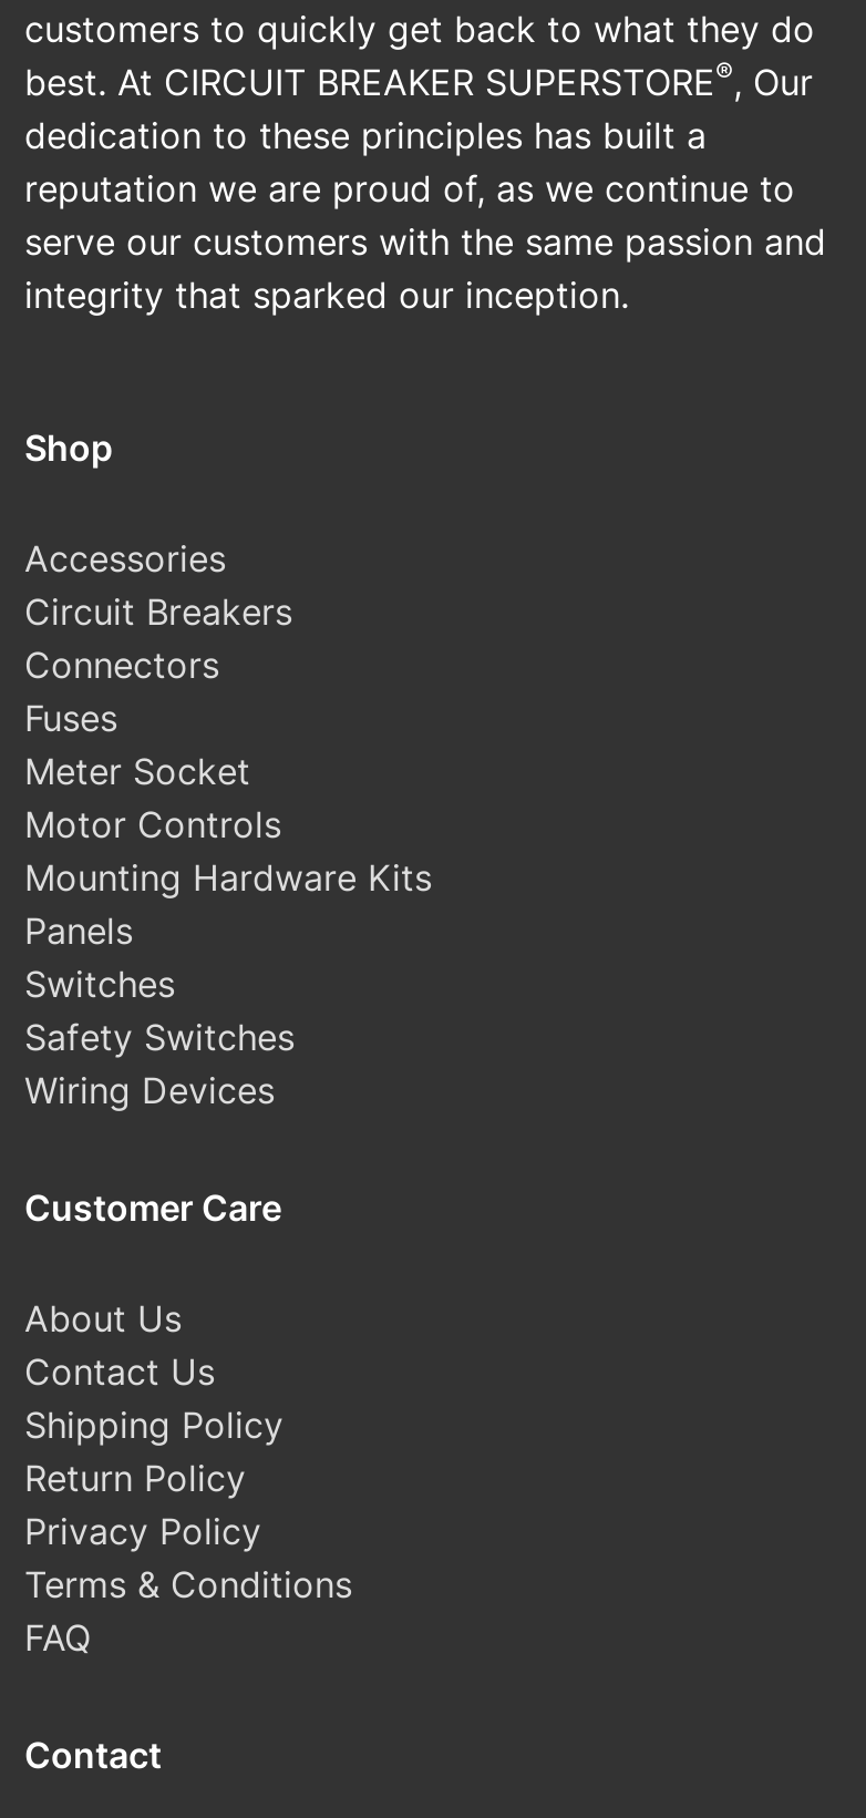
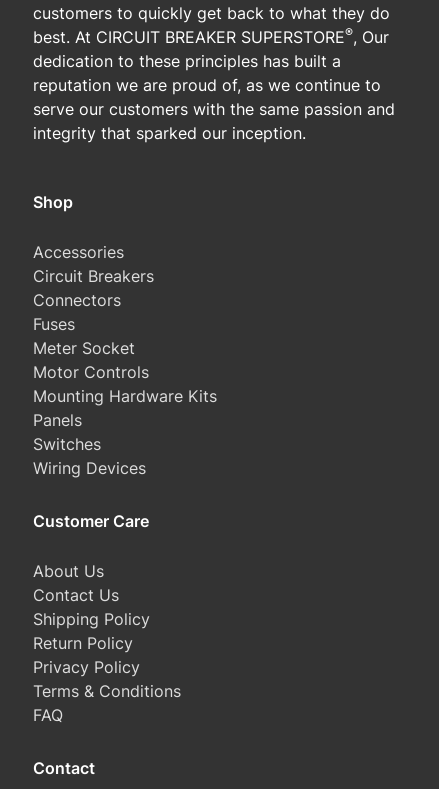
[24,1015,295,1059] Safety Switches -> none

